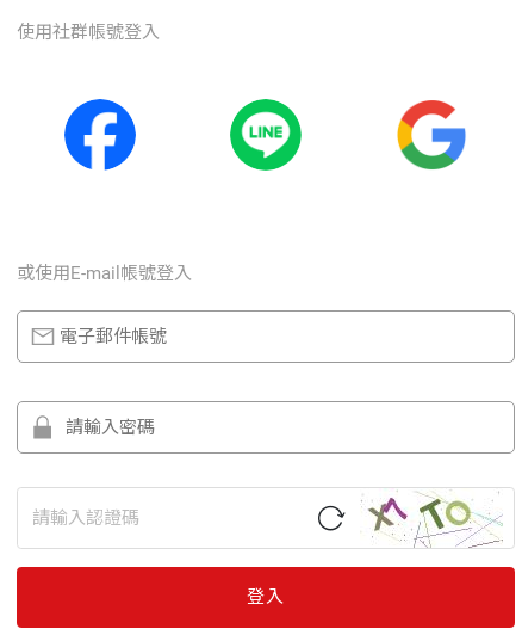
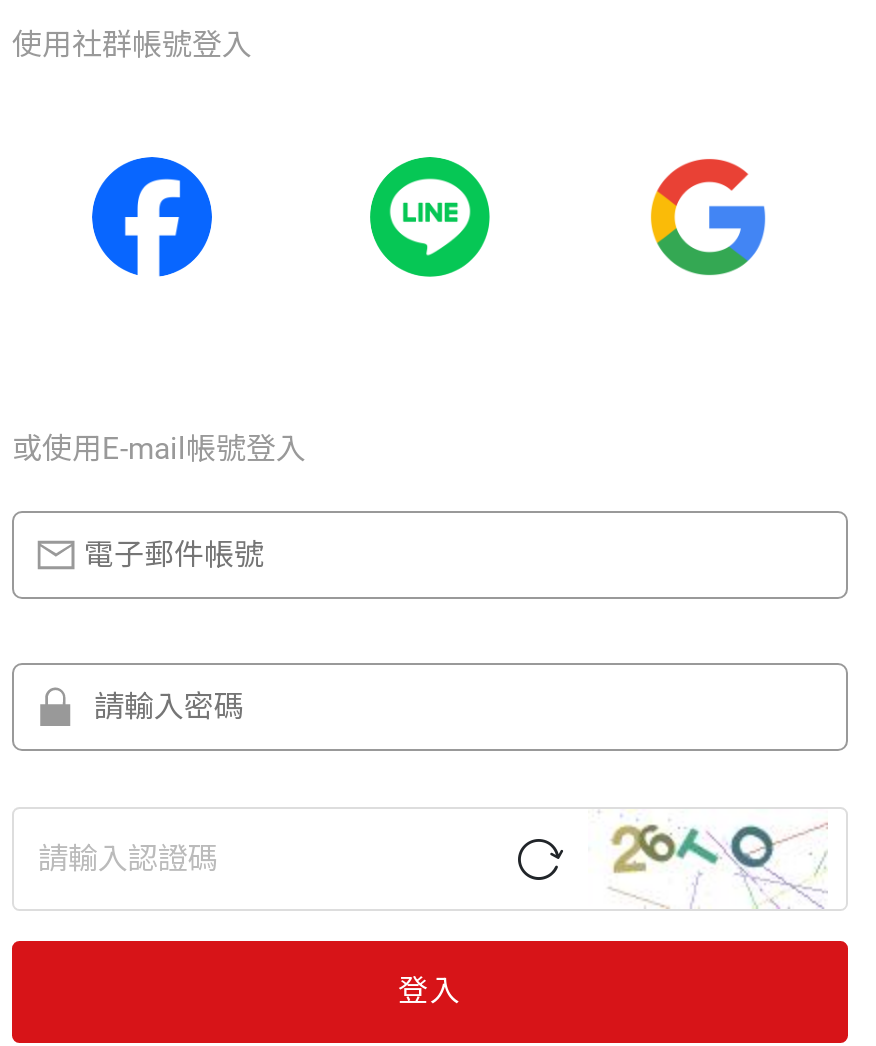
[368,497,499,545] [image] -> [604,823,826,893] [image]

